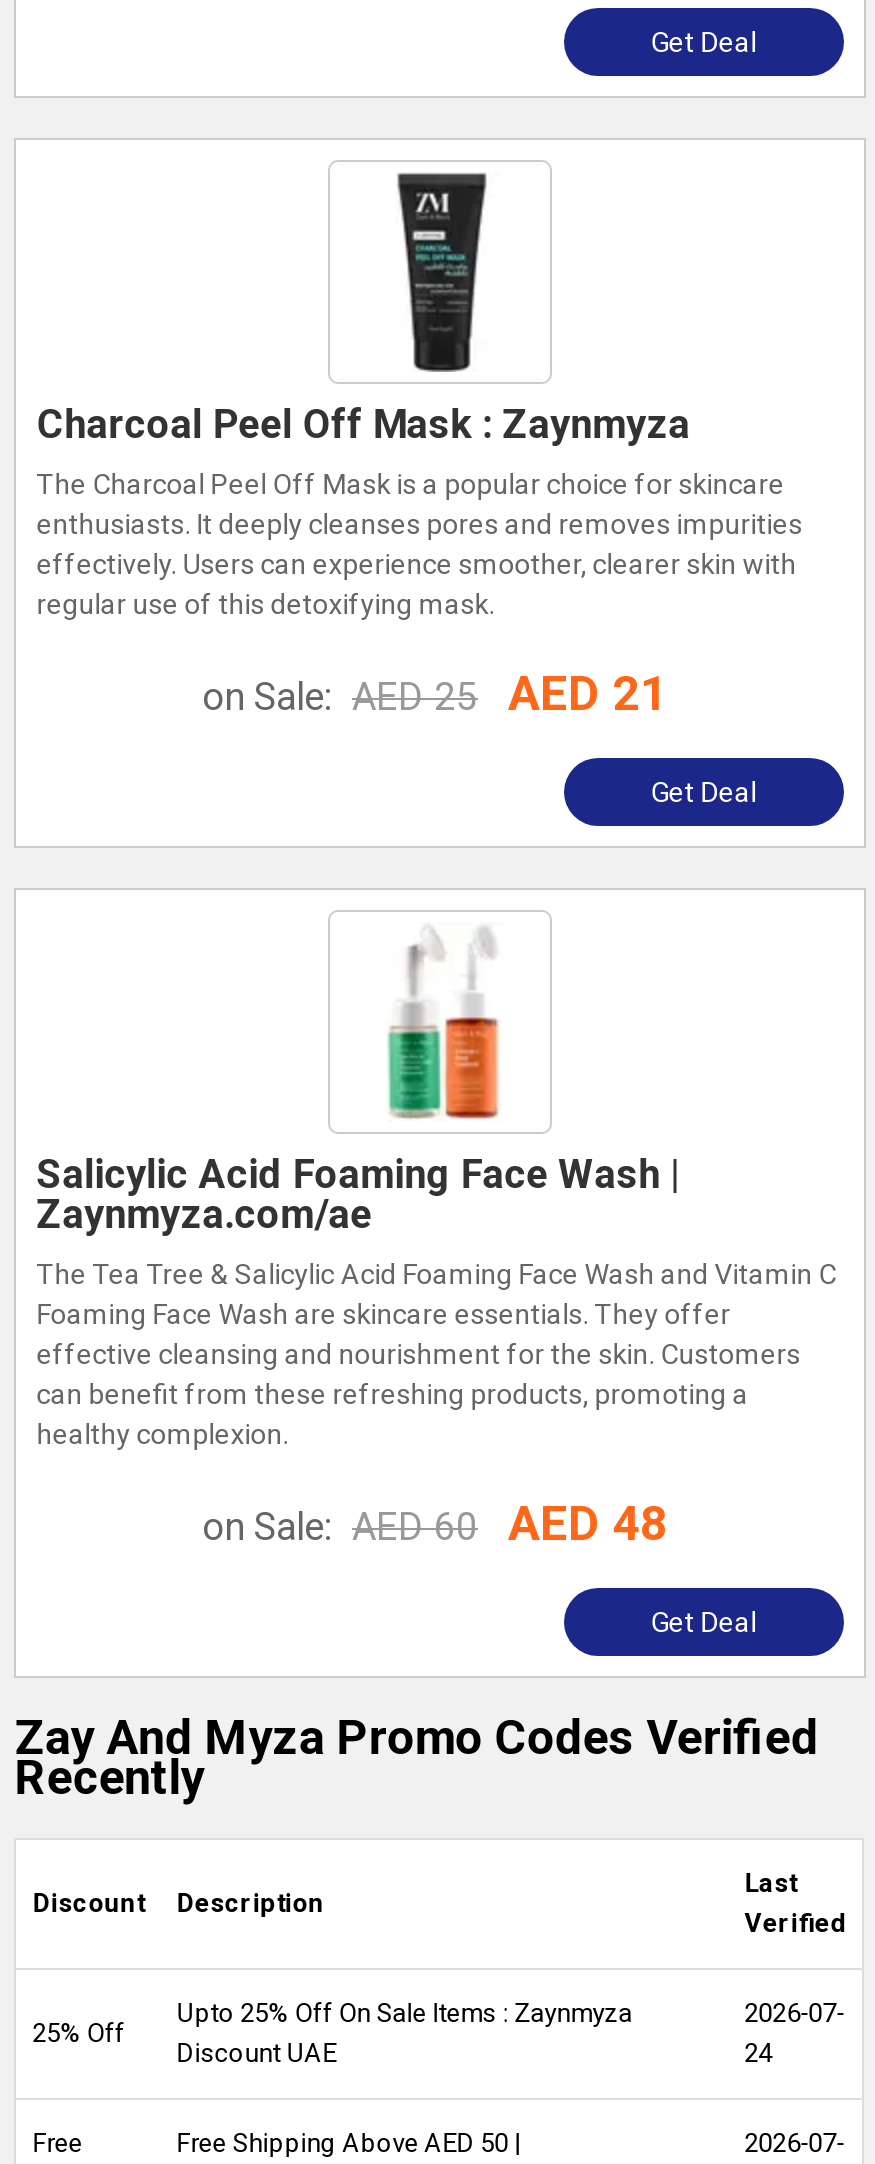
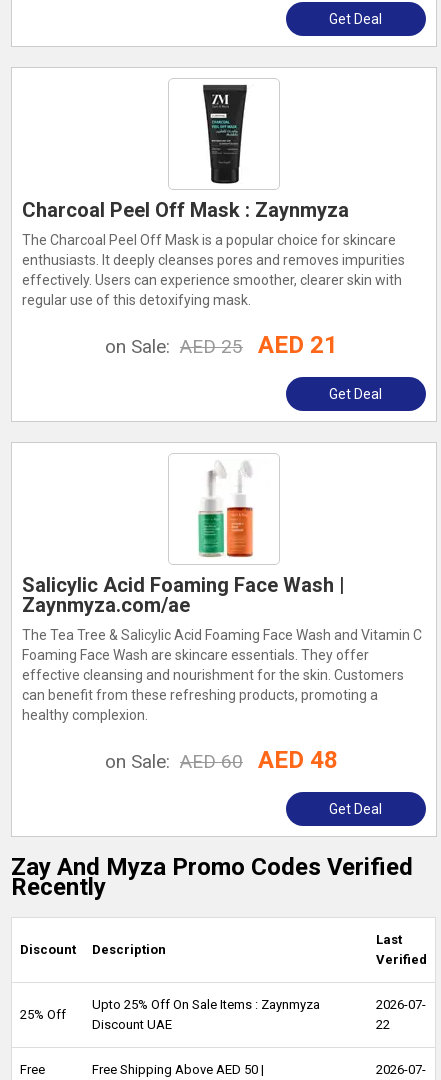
[744,2038,772,2068] 24 -> [376,1017,390,1032] 22

